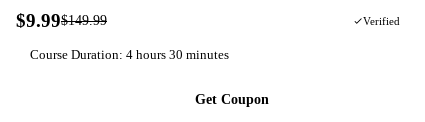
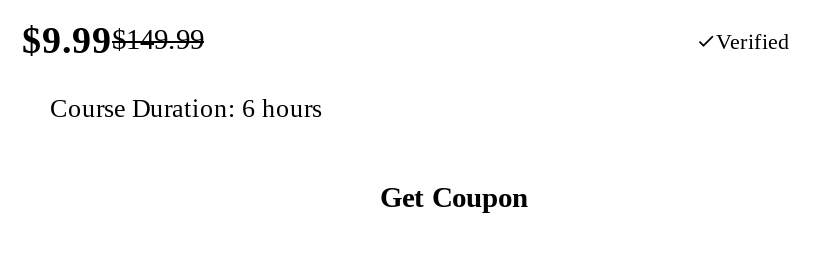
[30,48,229,62] Course Duration: 4 hours 30 minutes -> [50,95,322,123] Course Duration: 6 hours

